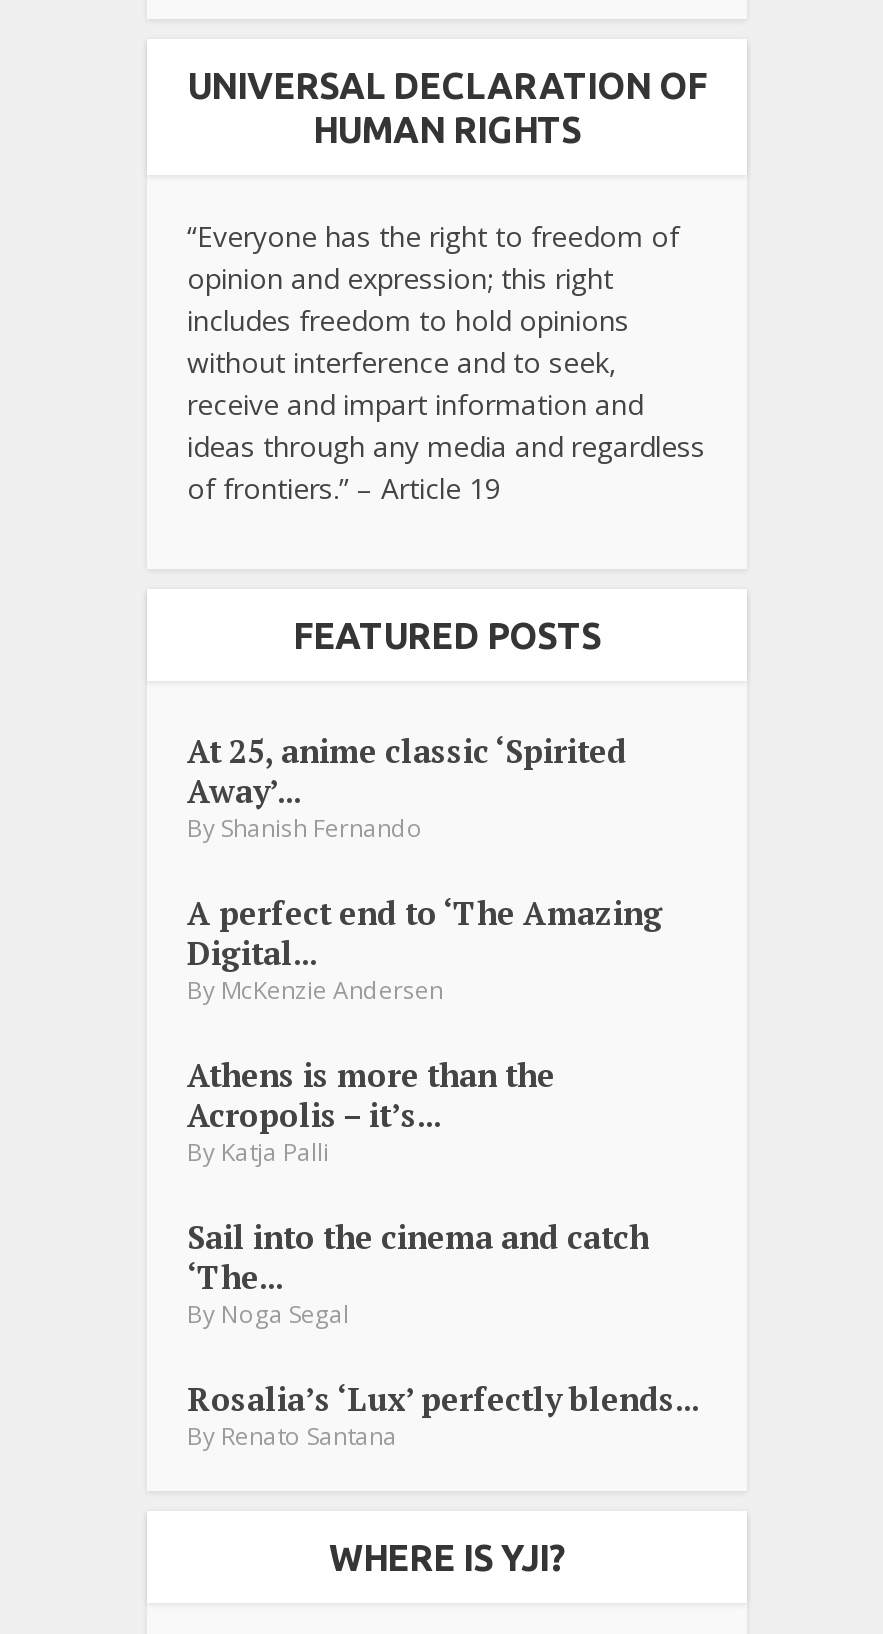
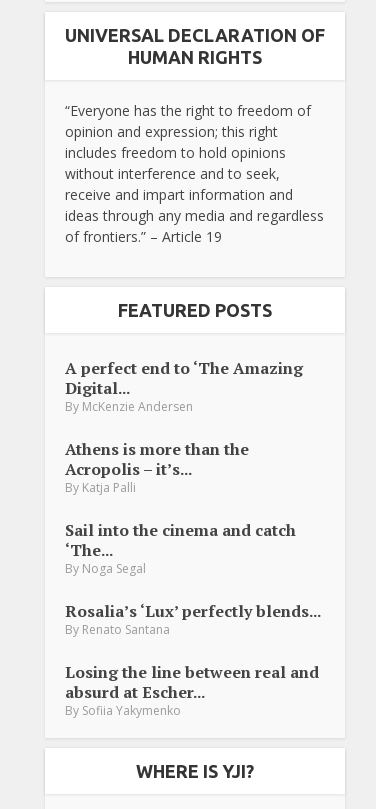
[187,730,627,846] At 25, anime classic ‘Spirited | Away’... | By Shanish Fernando -> none
moved [187,892,699,1454] -> [65,357,321,638]: A perfect end to ‘The Amazing | Digital... | By McKenzie Andersen | ... | Rosalia’s ‘Lux’ perfectly blends... | By Renato Santana
none -> [65,661,319,719] Losing the line between real and | absurd at Escher... | By Sofiia Yakymenko

